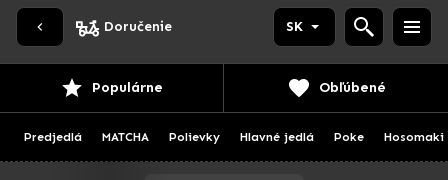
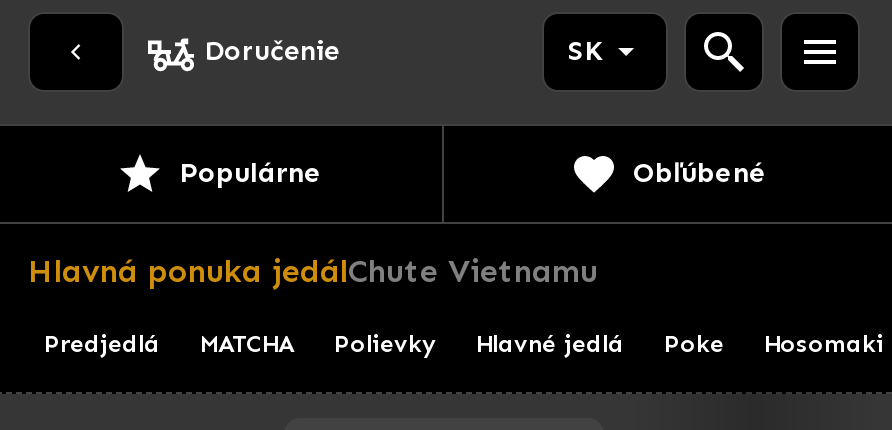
none -> [28,252,598,290] Hlavná ponuka jedálChute Vietnamu

